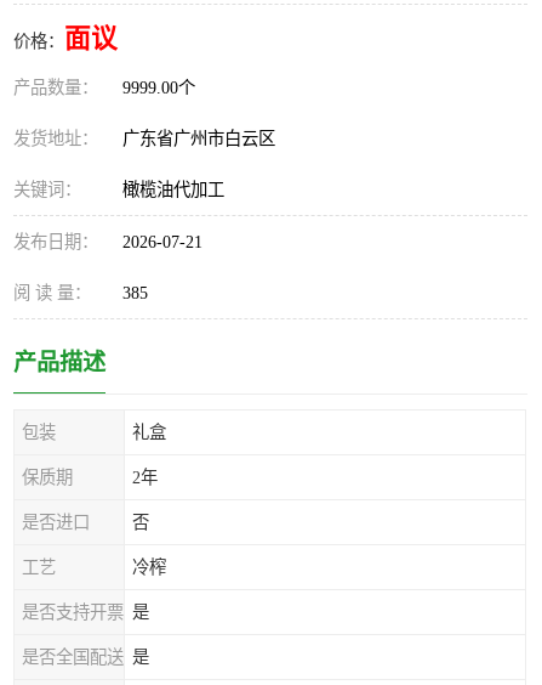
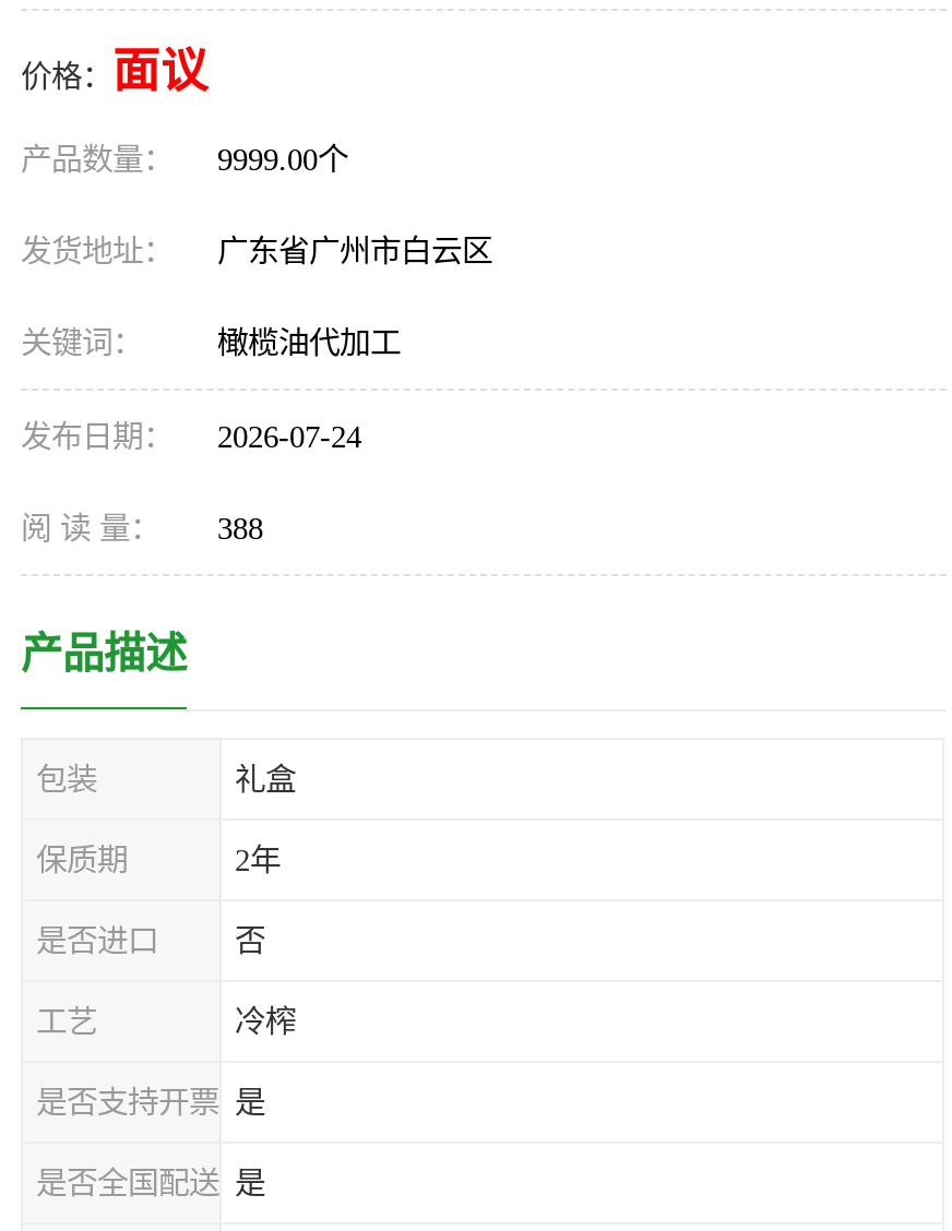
[13,232,202,251] 发布日期： 2026-07-21 -> [21,419,361,454] 发布日期： 2026-07-24
[13,283,148,302] 阅 读 量： 385 -> [21,511,263,546] 阅 读 量： 388

